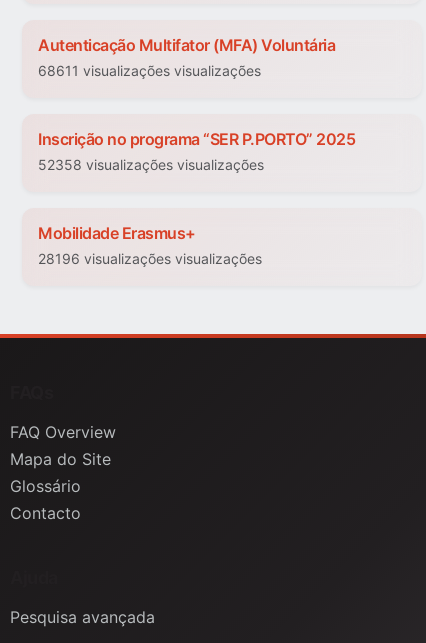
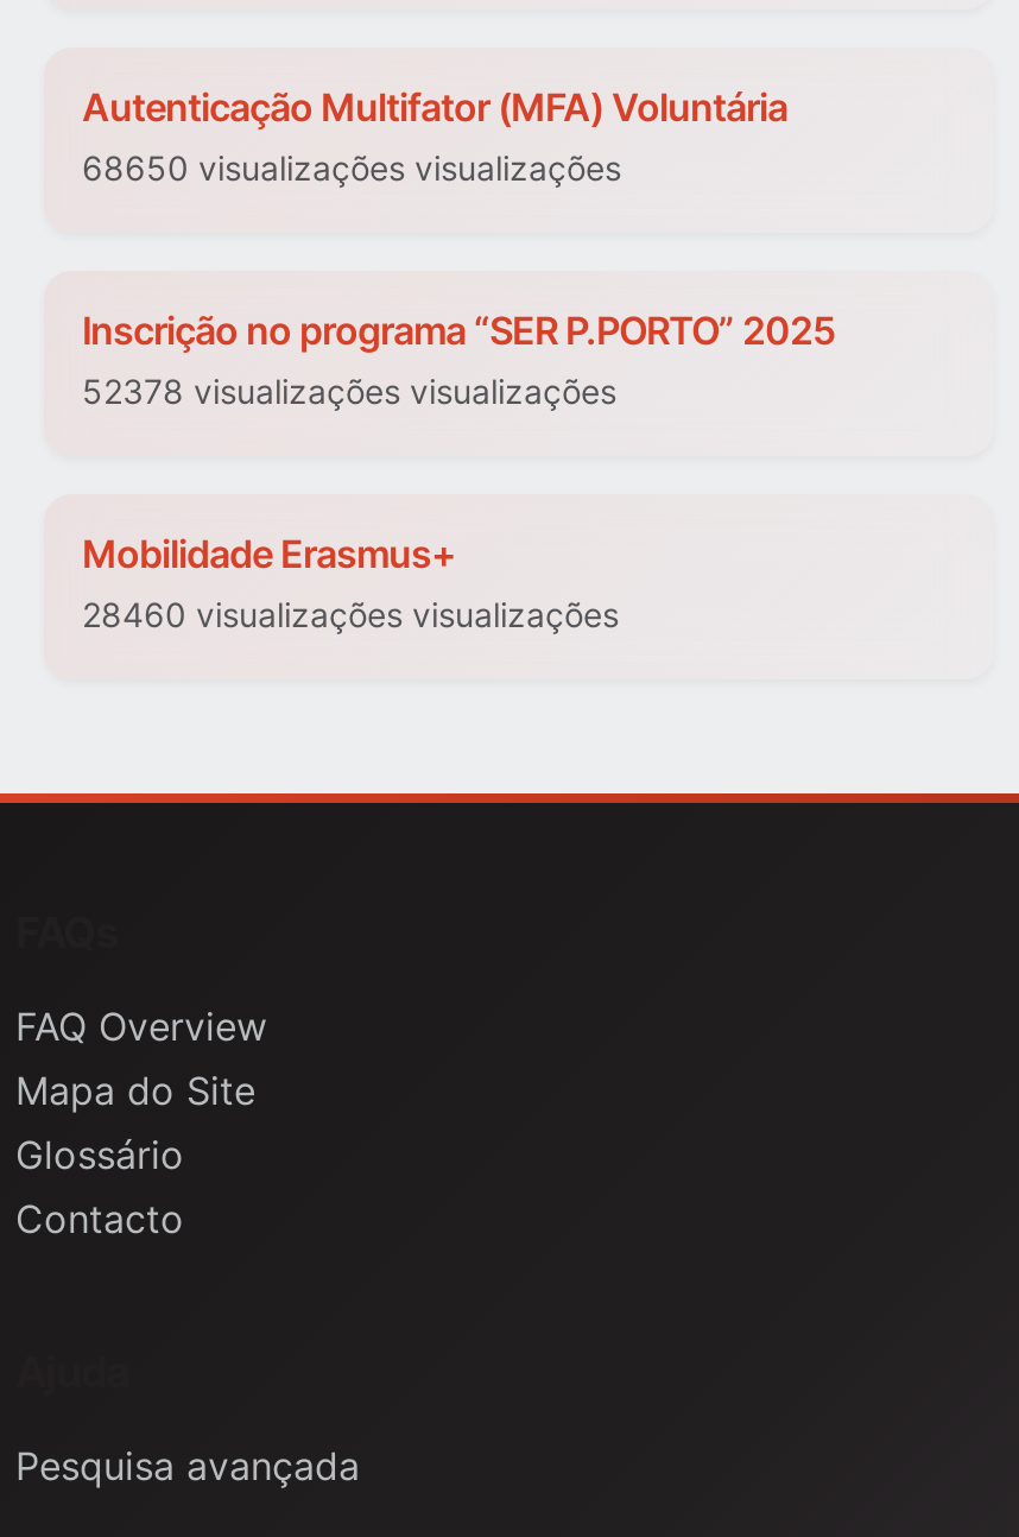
[38,62,261,79] 68611 visualizações visualizações -> [82,148,621,189] 68650 visualizações visualizações
[38,156,264,173] 52358 visualizações visualizações -> [82,372,616,412] 52378 visualizações visualizações
[38,250,262,267] 28196 visualizações visualizações -> [82,595,619,635] 28460 visualizações visualizações

